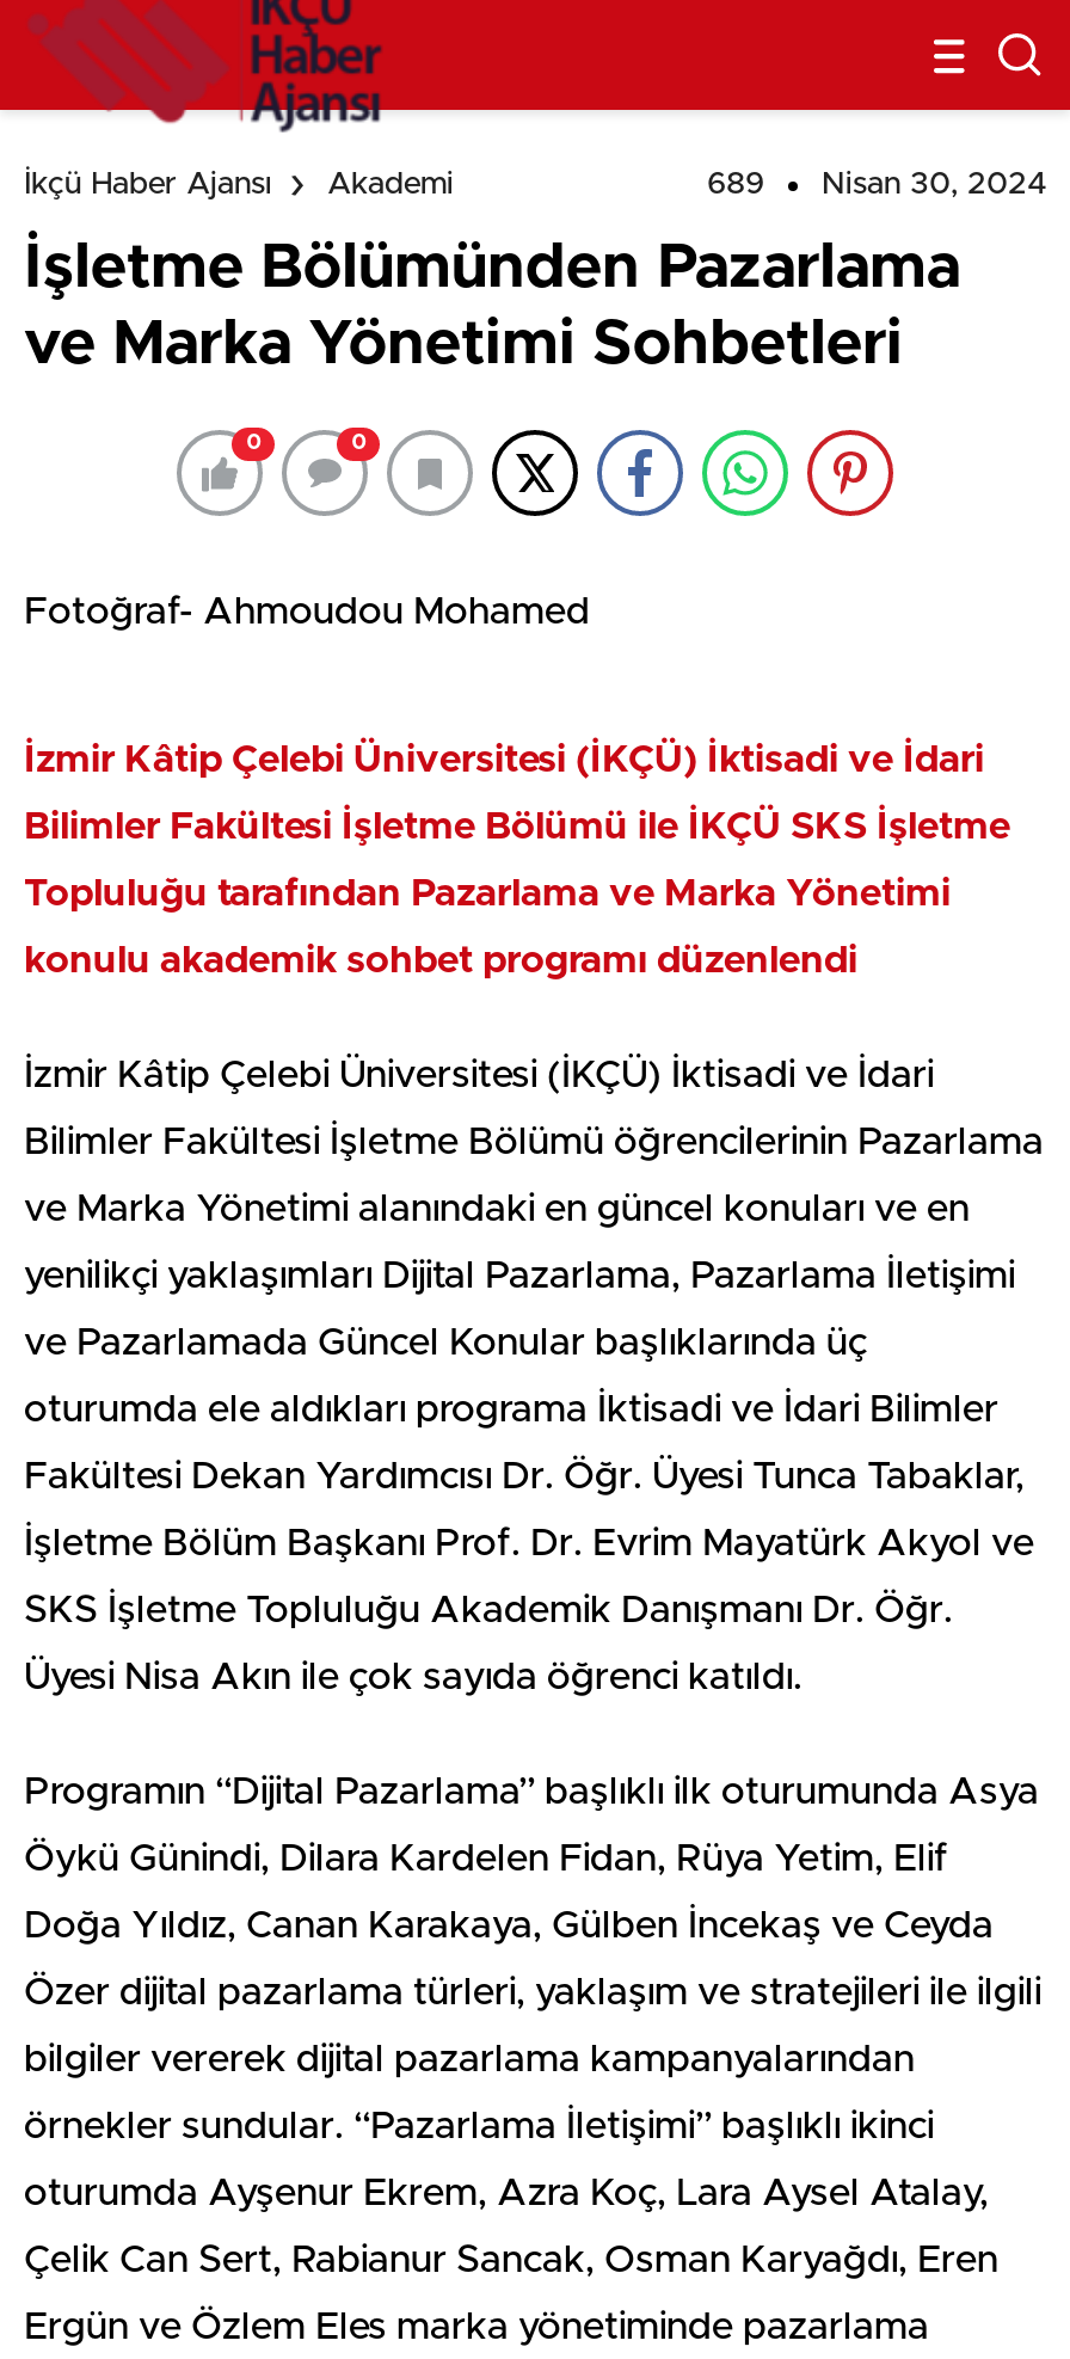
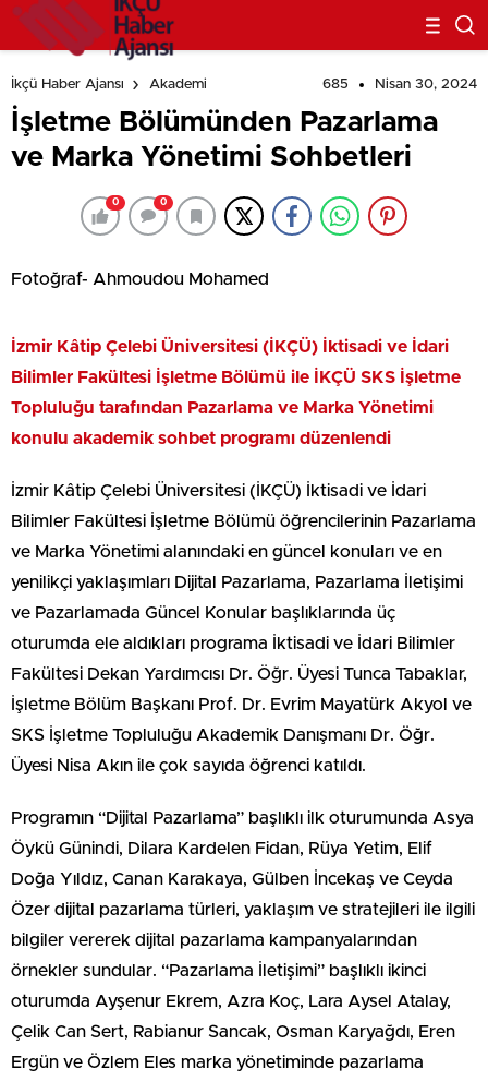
[707,170,1046,201] 689 Nisan 30, 2024 -> [322,77,477,92] 685 Nisan 30, 2024

